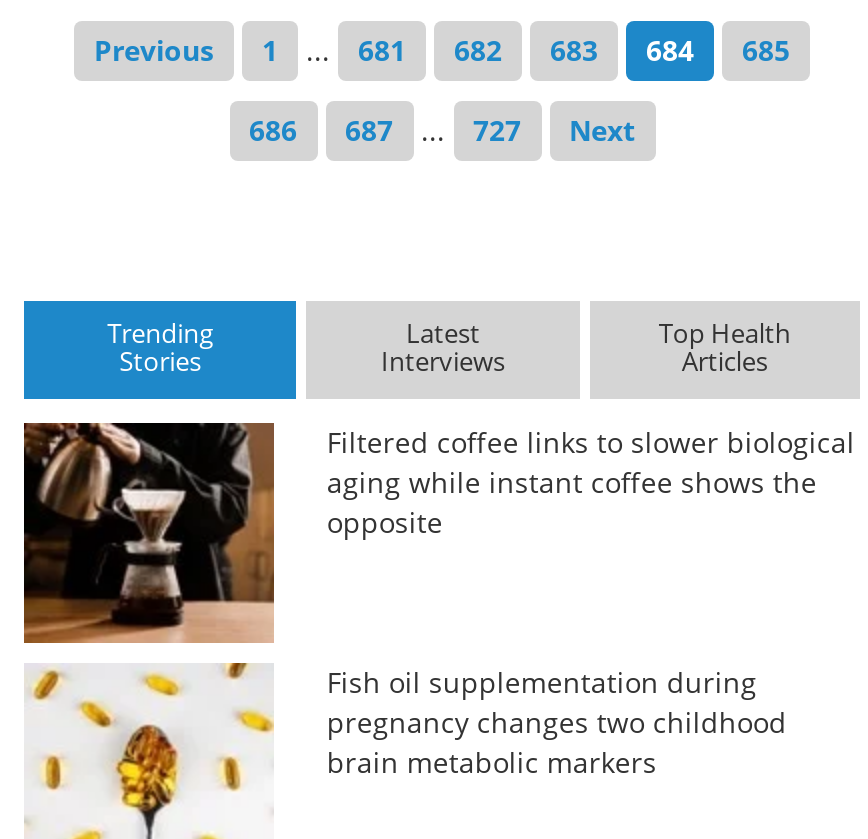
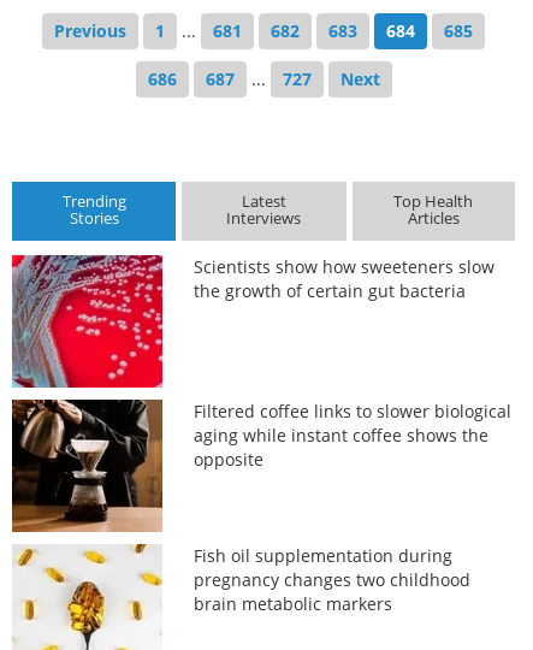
none -> [11,254,495,389] [image] | Scientists show how sweeteners slow | the growth of certain gut bacteria

